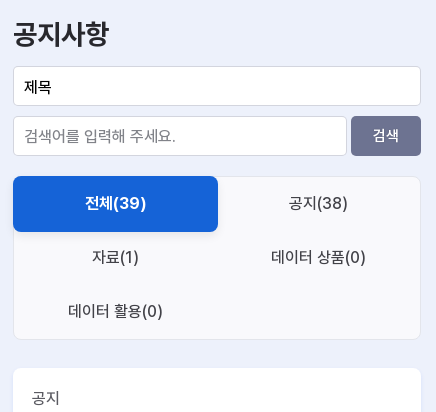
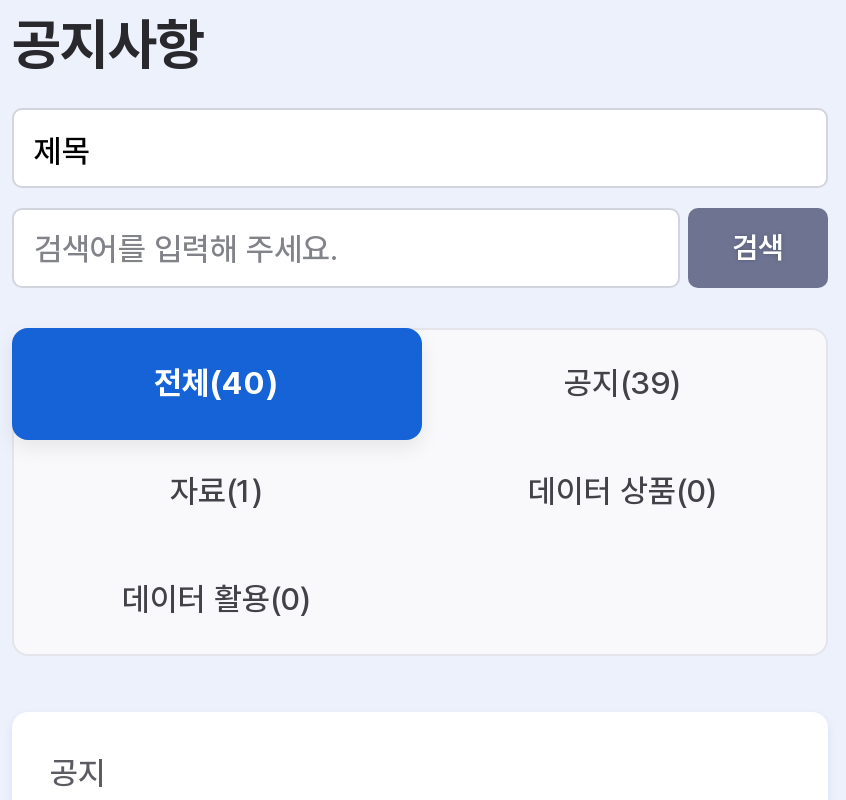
[84,194,348,213] 전체(39) | 공지(38) -> [154,364,682,402] 전체(40) | 공지(39)

